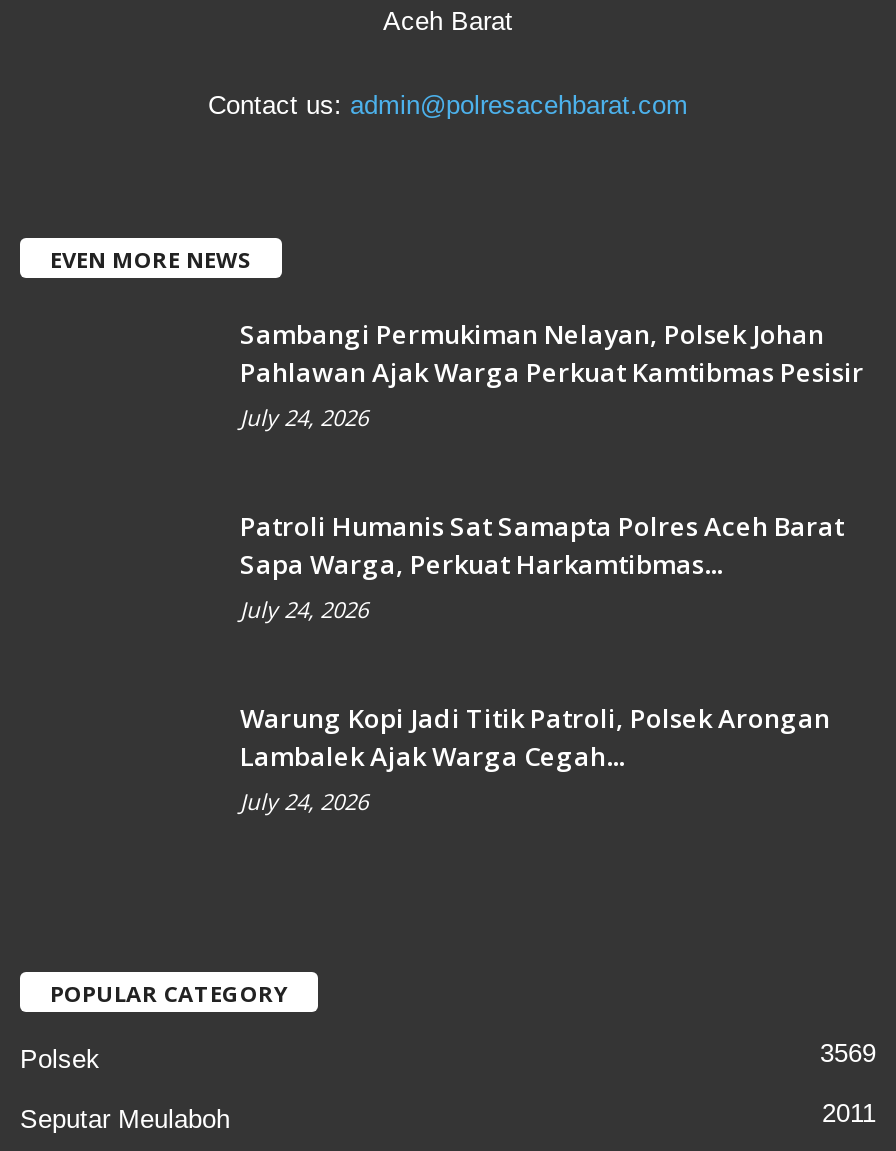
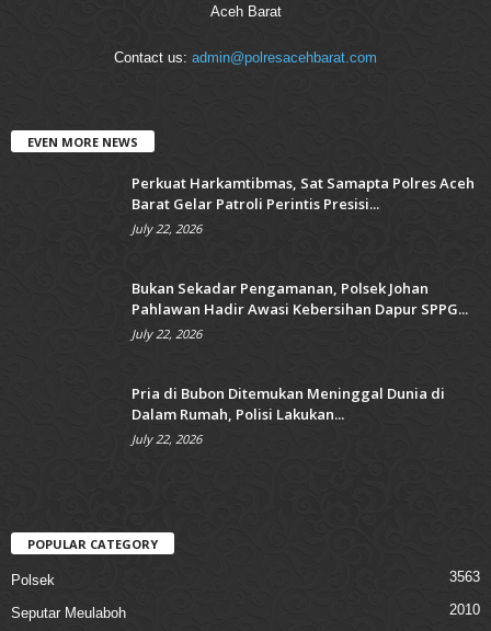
[240,316,864,432] Sambangi Permukiman Nelayan, Polsek Johan | Pahlawan Ajak Warga Perkuat Kamtibmas Pesisir | July 24, 2026 -> [132,173,475,237] Perkuat Harkamtibmas, Sat Samapta Polres Aceh | Barat Gelar Patroli Perintis Presisi... | July 22, 2026
[240,508,844,624] Patroli Humanis Sat Samapta Polres Aceh Barat | Sapa Warga, Perkuat Harkamtibmas... | July 24, 2026 -> [132,278,468,342] Bukan Sekadar Pengamanan, Polsek Johan | Pahlawan Hadir Awasi Kebersihan Dapur SPPG... | July 22, 2026
[240,700,830,816] Warung Kopi Jadi Titik Patroli, Polsek Arongan | Lambalek Ajak Warga Cegah... | July 24, 2026 -> [132,383,445,447] Pria di Bubon Ditemukan Meninggal Dunia di | Dalam Rumah, Polisi Lakukan... | July 22, 2026
[820,1038,876,1068] 3569 -> [449,569,480,585] 3563
[822,1098,876,1128] 2011 -> [449,601,480,618] 2010

